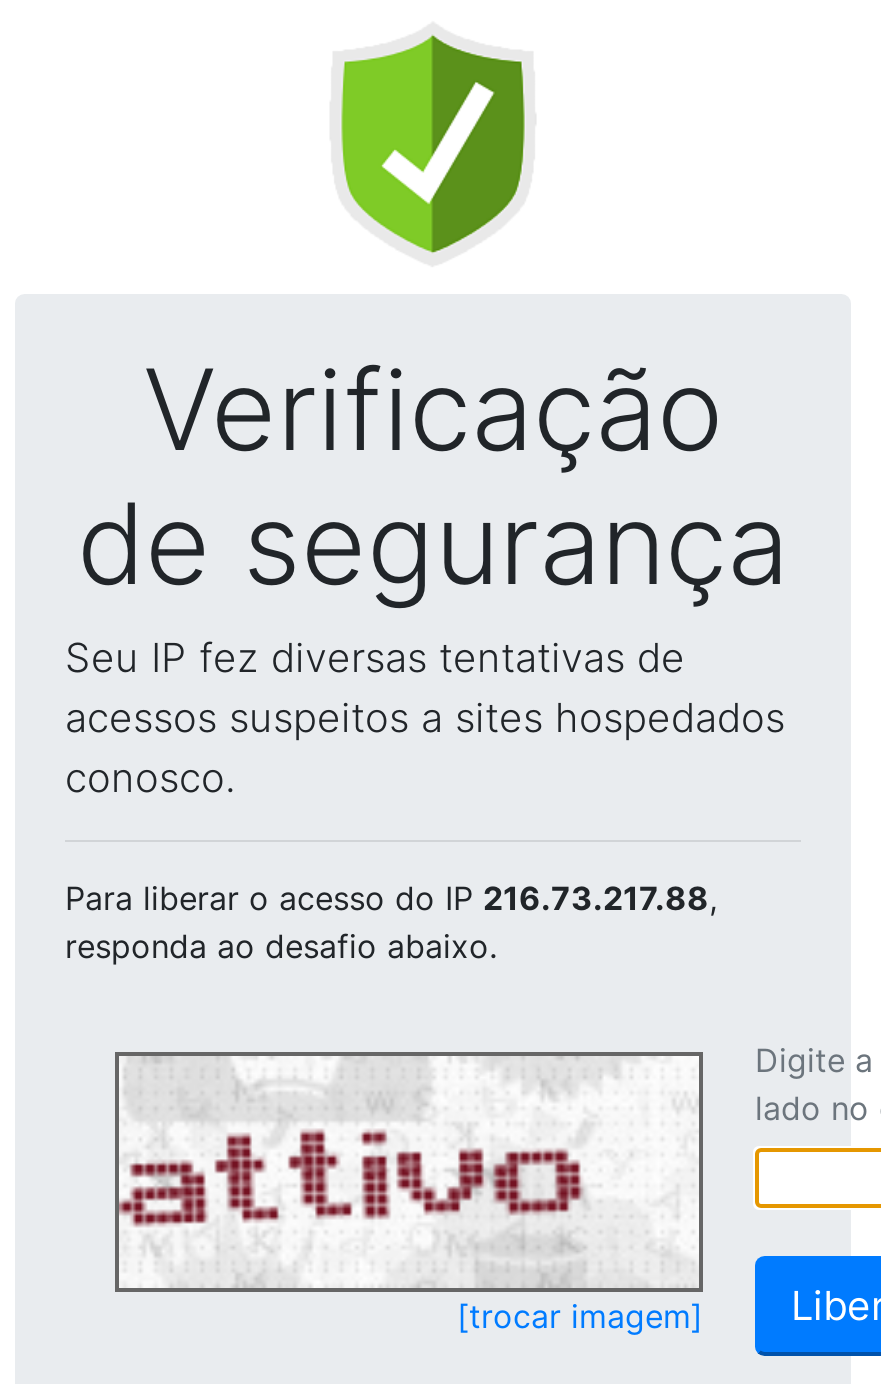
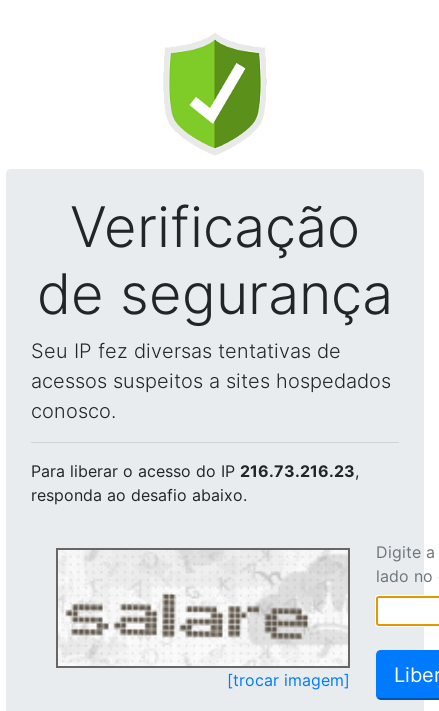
[65,878,717,918] Para liberar o acesso do IP 216.73.217.88, -> [31,461,359,481] Para liberar o acesso do IP 216.73.216.23,
[117,1060,689,1284] [image] -> [58,551,343,665] [image]

